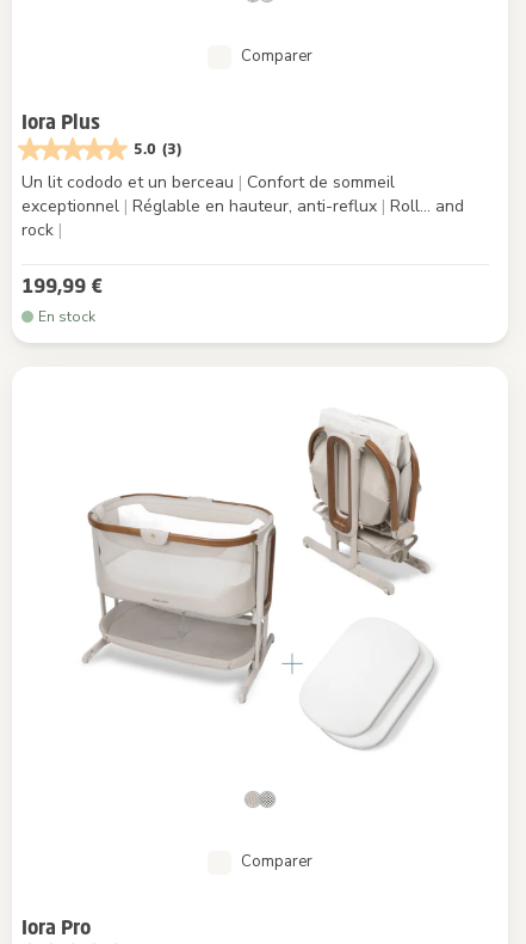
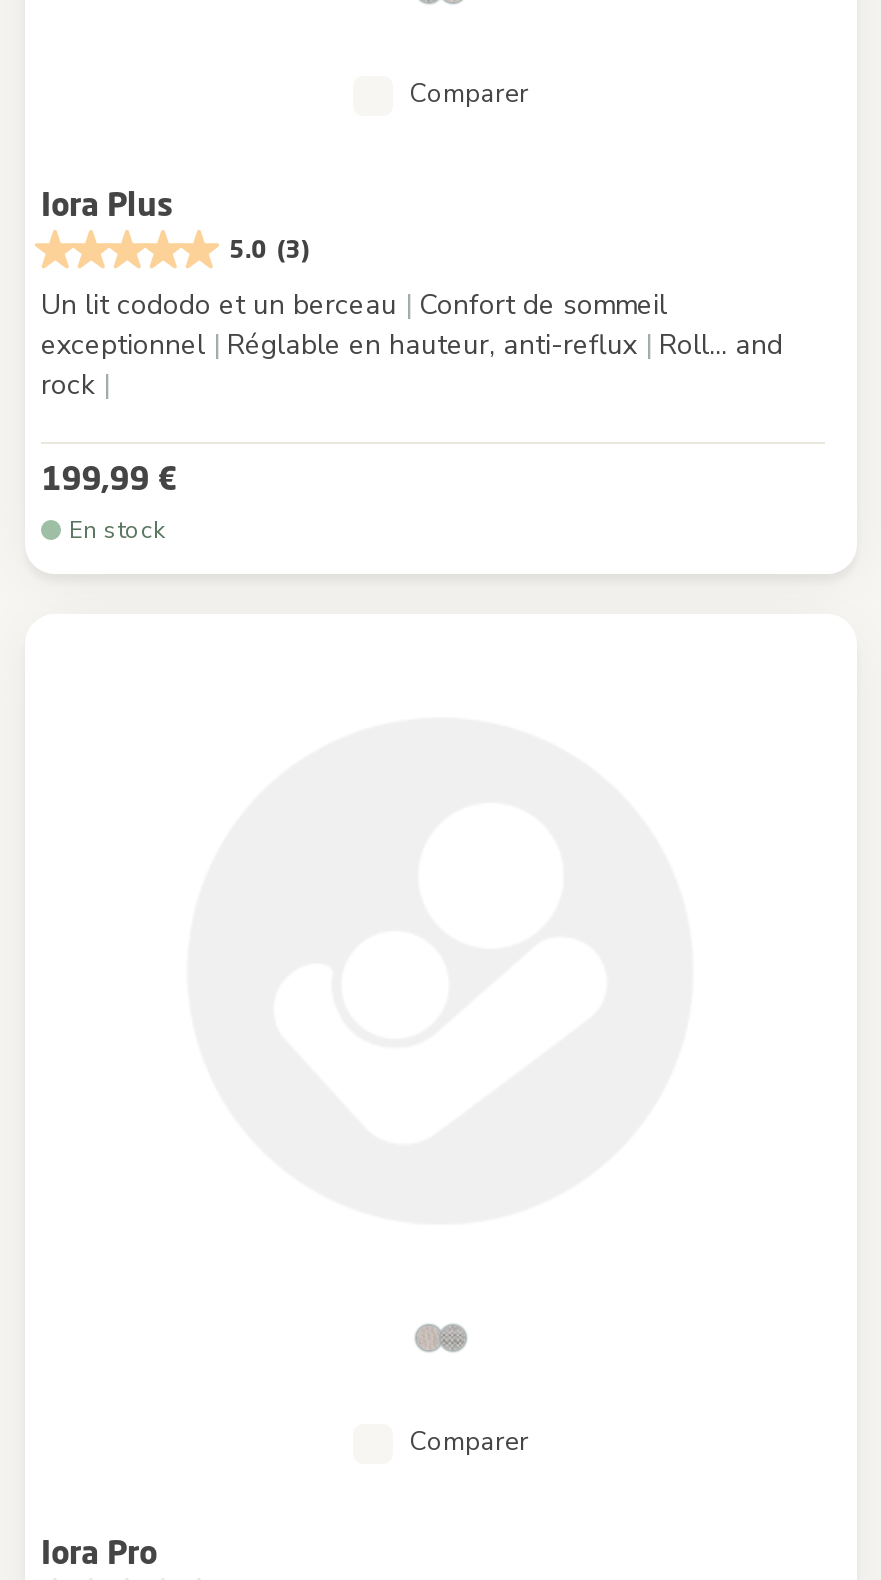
[81,413,439,752] [image] -> none

